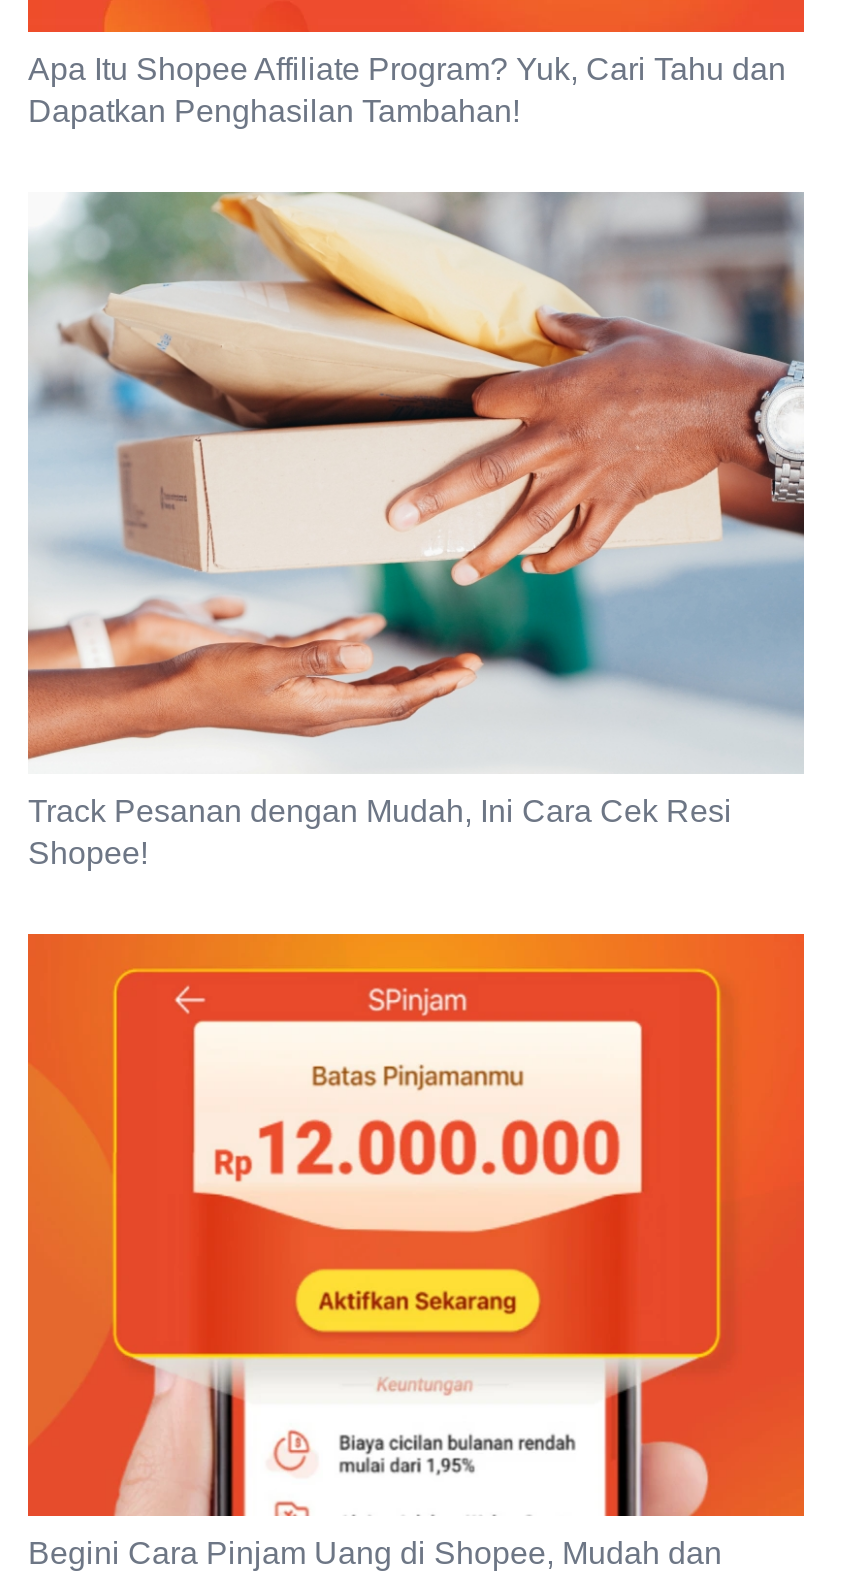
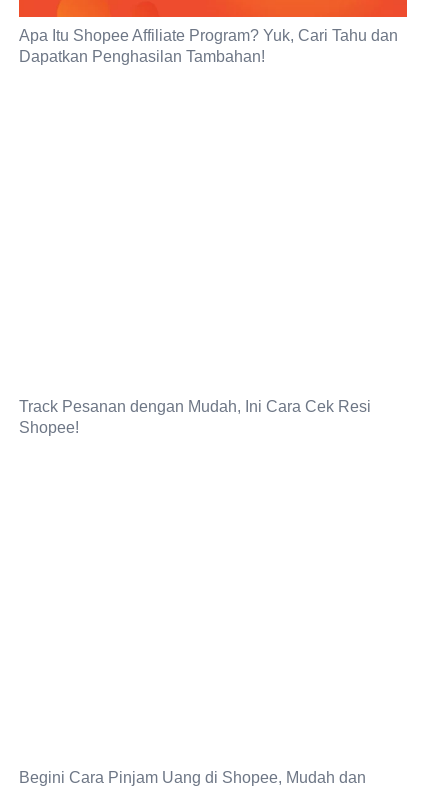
[26,190,806,774] [image] -> none
[26,932,806,1518] [image] -> none

